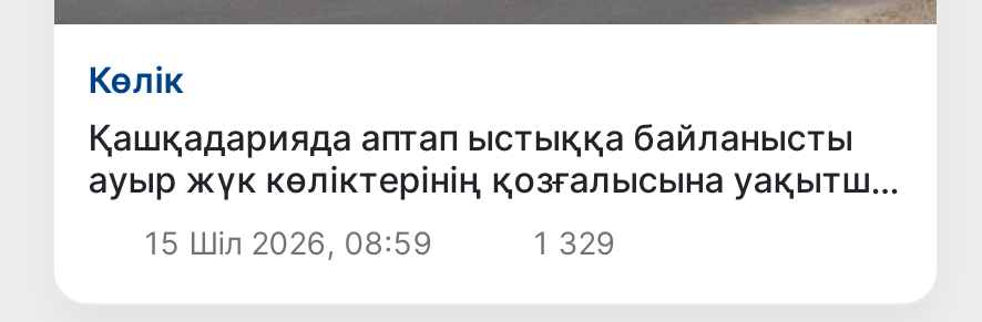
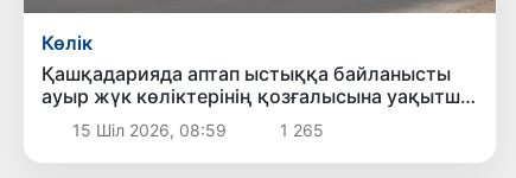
[525,224,616,262] 1 329 -> [275,120,324,141] 1 265

